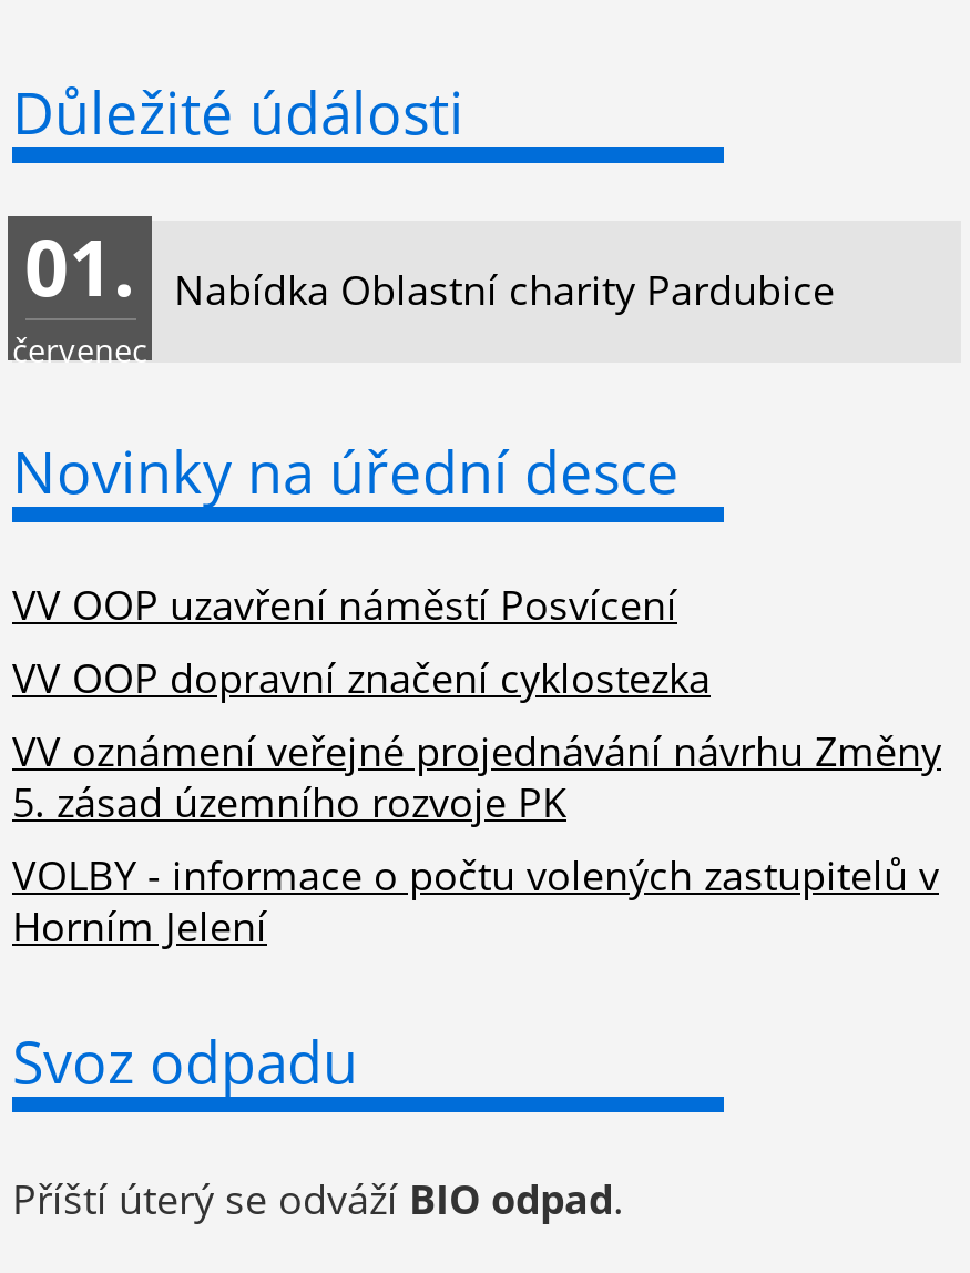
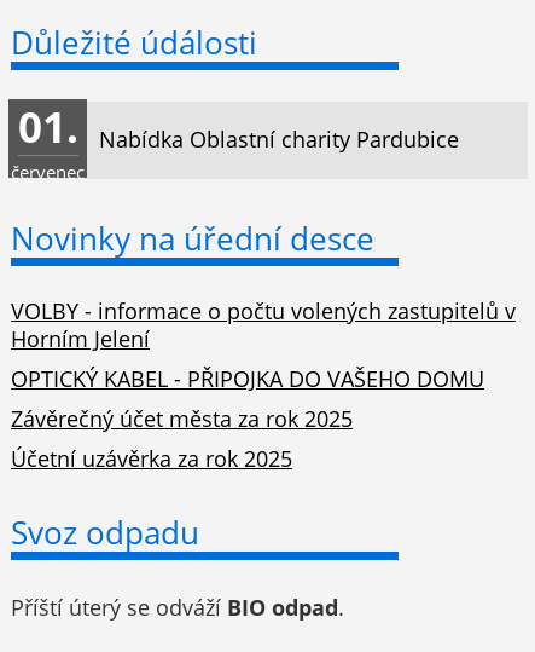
[12,577,941,828] VV OOP uzavření náměstí Posvícení | VV OOP dopravní značení cyklostezka | VV oznámení veřejné projednávání návrhu Změny | 5. zásad územního rozvoje PK -> none
moved [12,848,939,952] -> [11,296,516,353]: VOLBY - informace o počtu volených zastupitelů v | Horním Jelení
none -> [11,364,484,473] OPTICKÝ KABEL - PŘIPOJKA DO VAŠEHO DOMU | Závěrečný účet města za rok 2025 | Účetní uzávěrka za rok 2025

